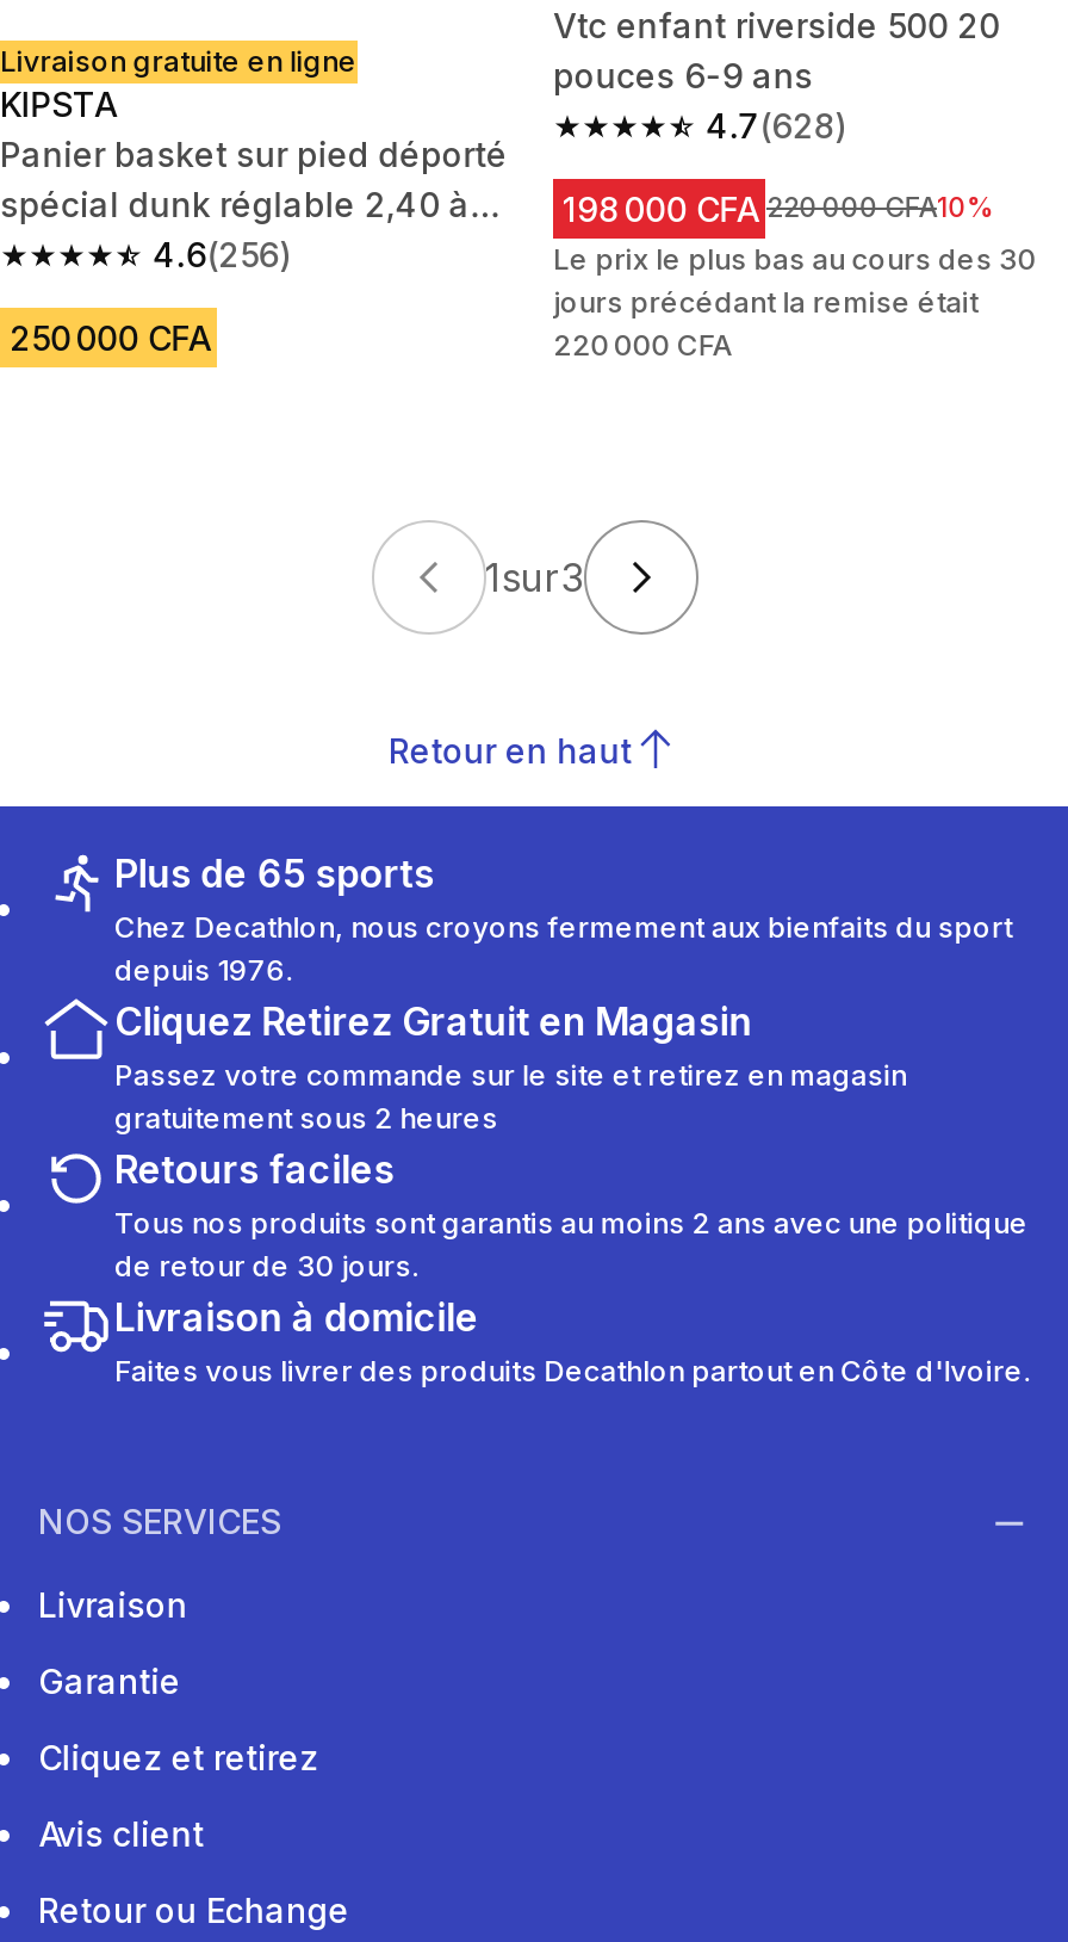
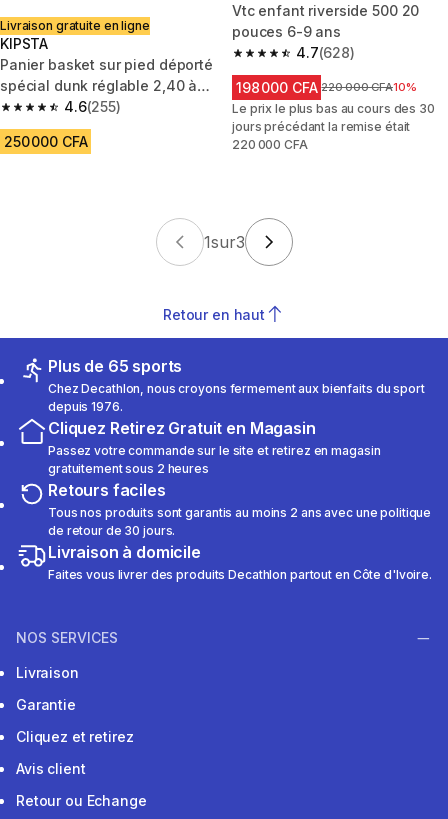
[206,234,291,274] (256) -> [87,98,121,115] (255)

